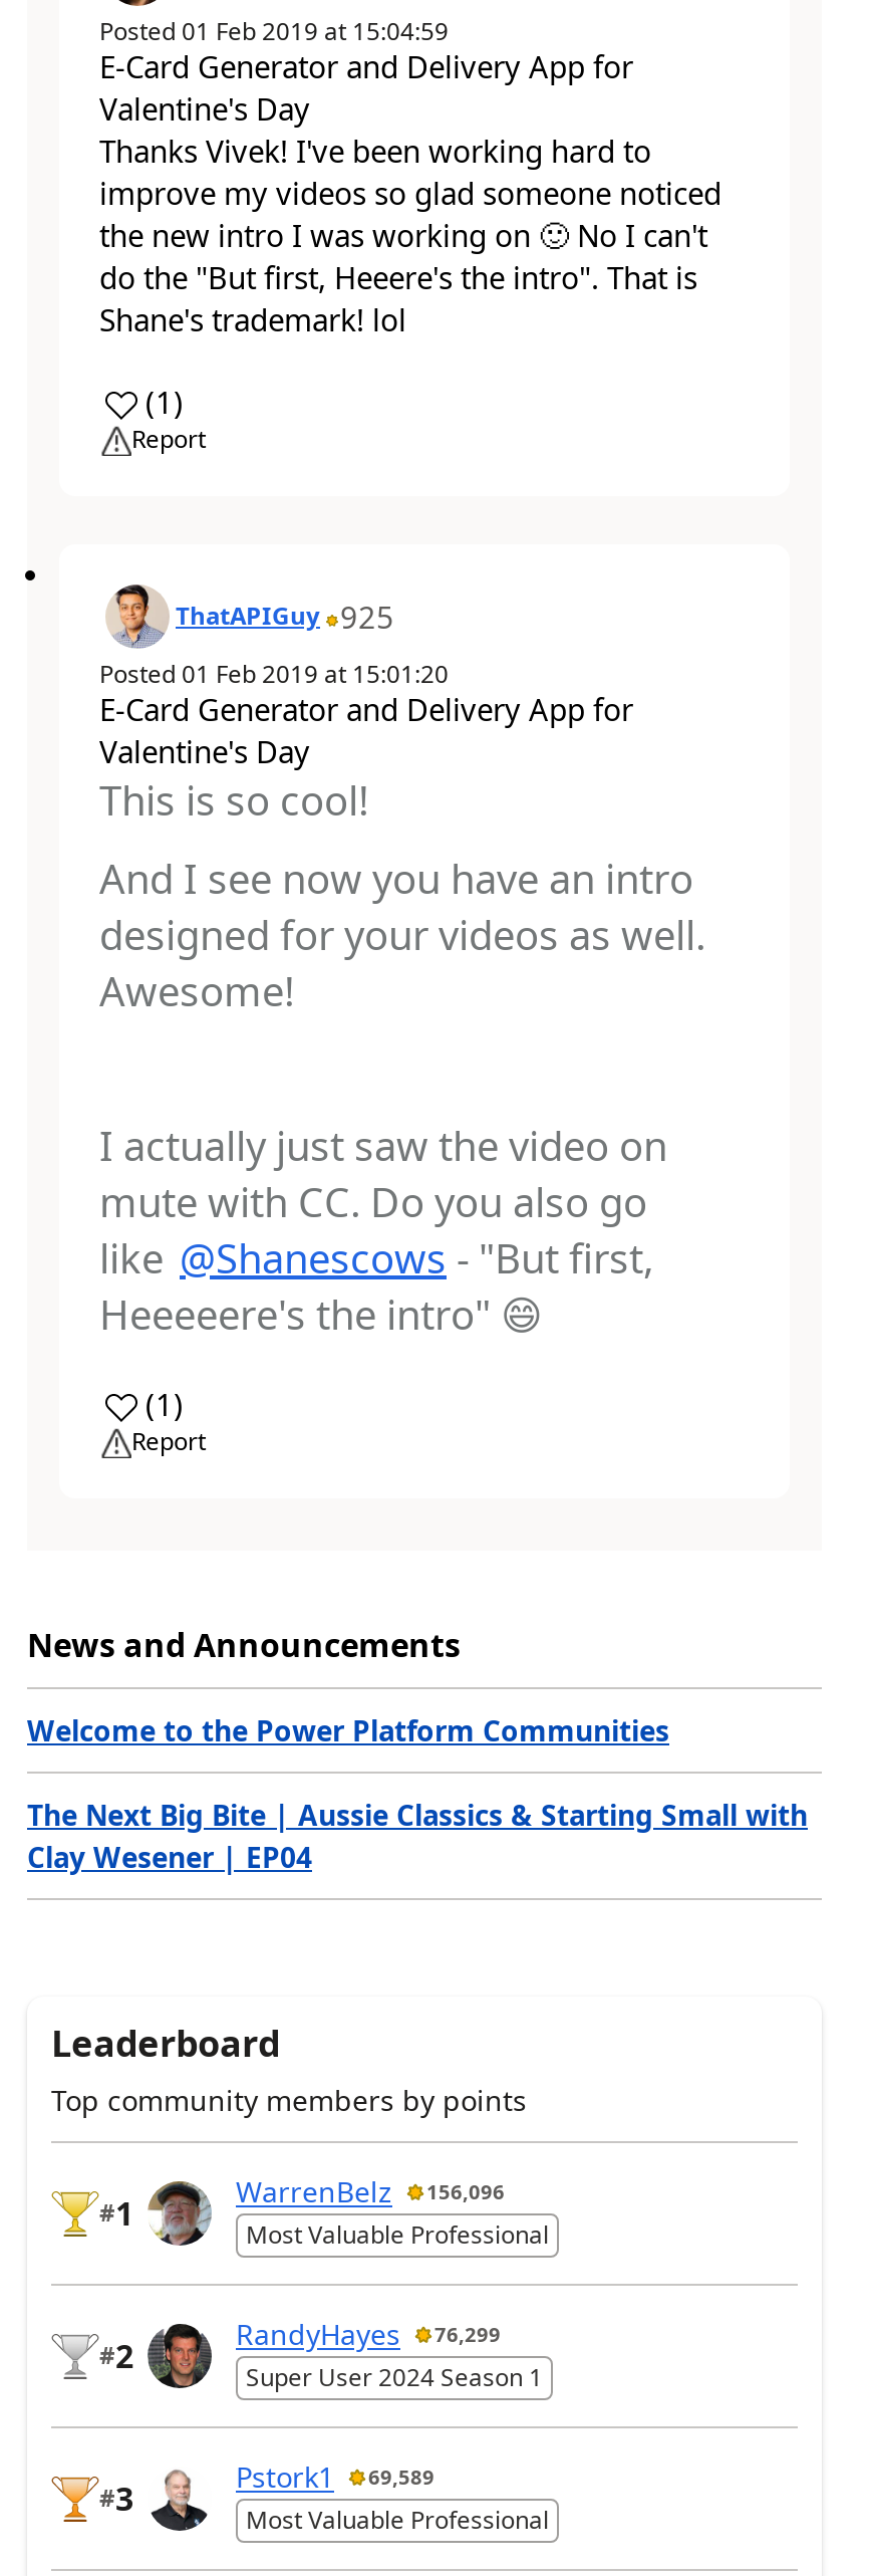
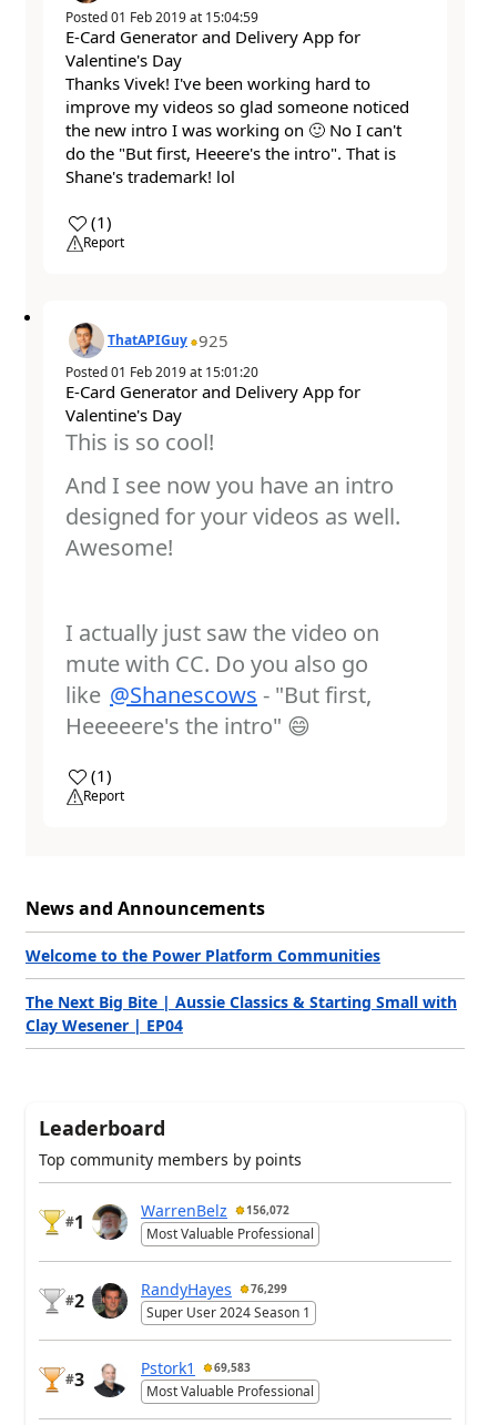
[236,2173,505,2211] WarrenBelz 156,096 -> [141,1200,289,1221] WarrenBelz 156,072
[236,2458,434,2496] Pstork1 69,589 -> [141,1357,251,1378] Pstork1 69,583

